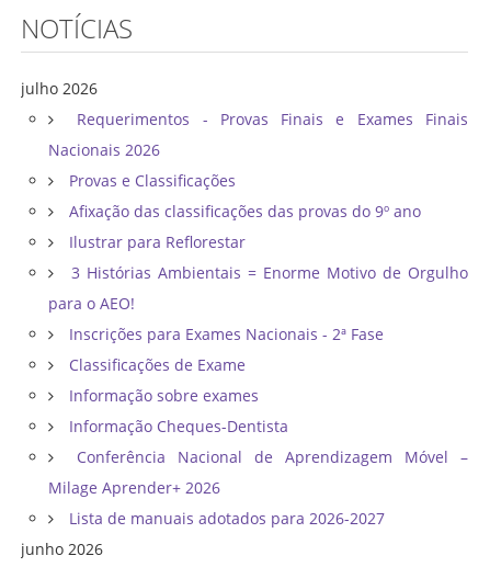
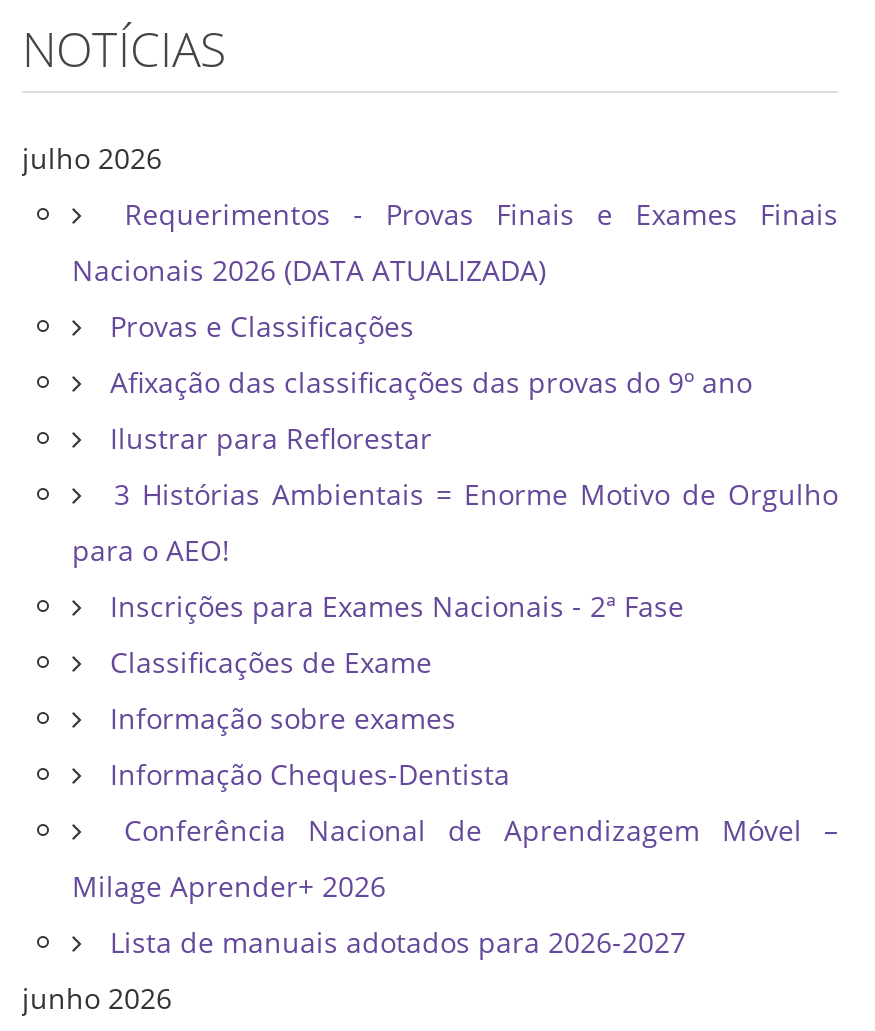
[48,140,160,161] Nacionais 2026 -> [72,252,546,290] Nacionais 2026 (DATA ATUALIZADA)

